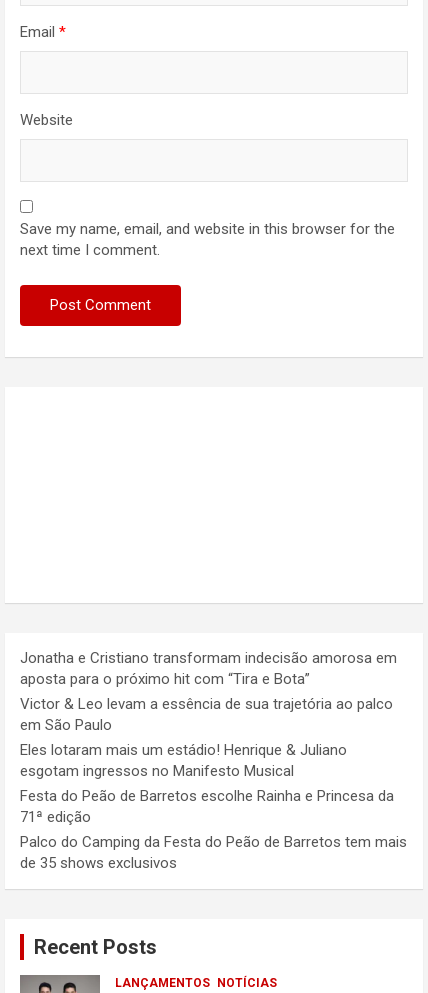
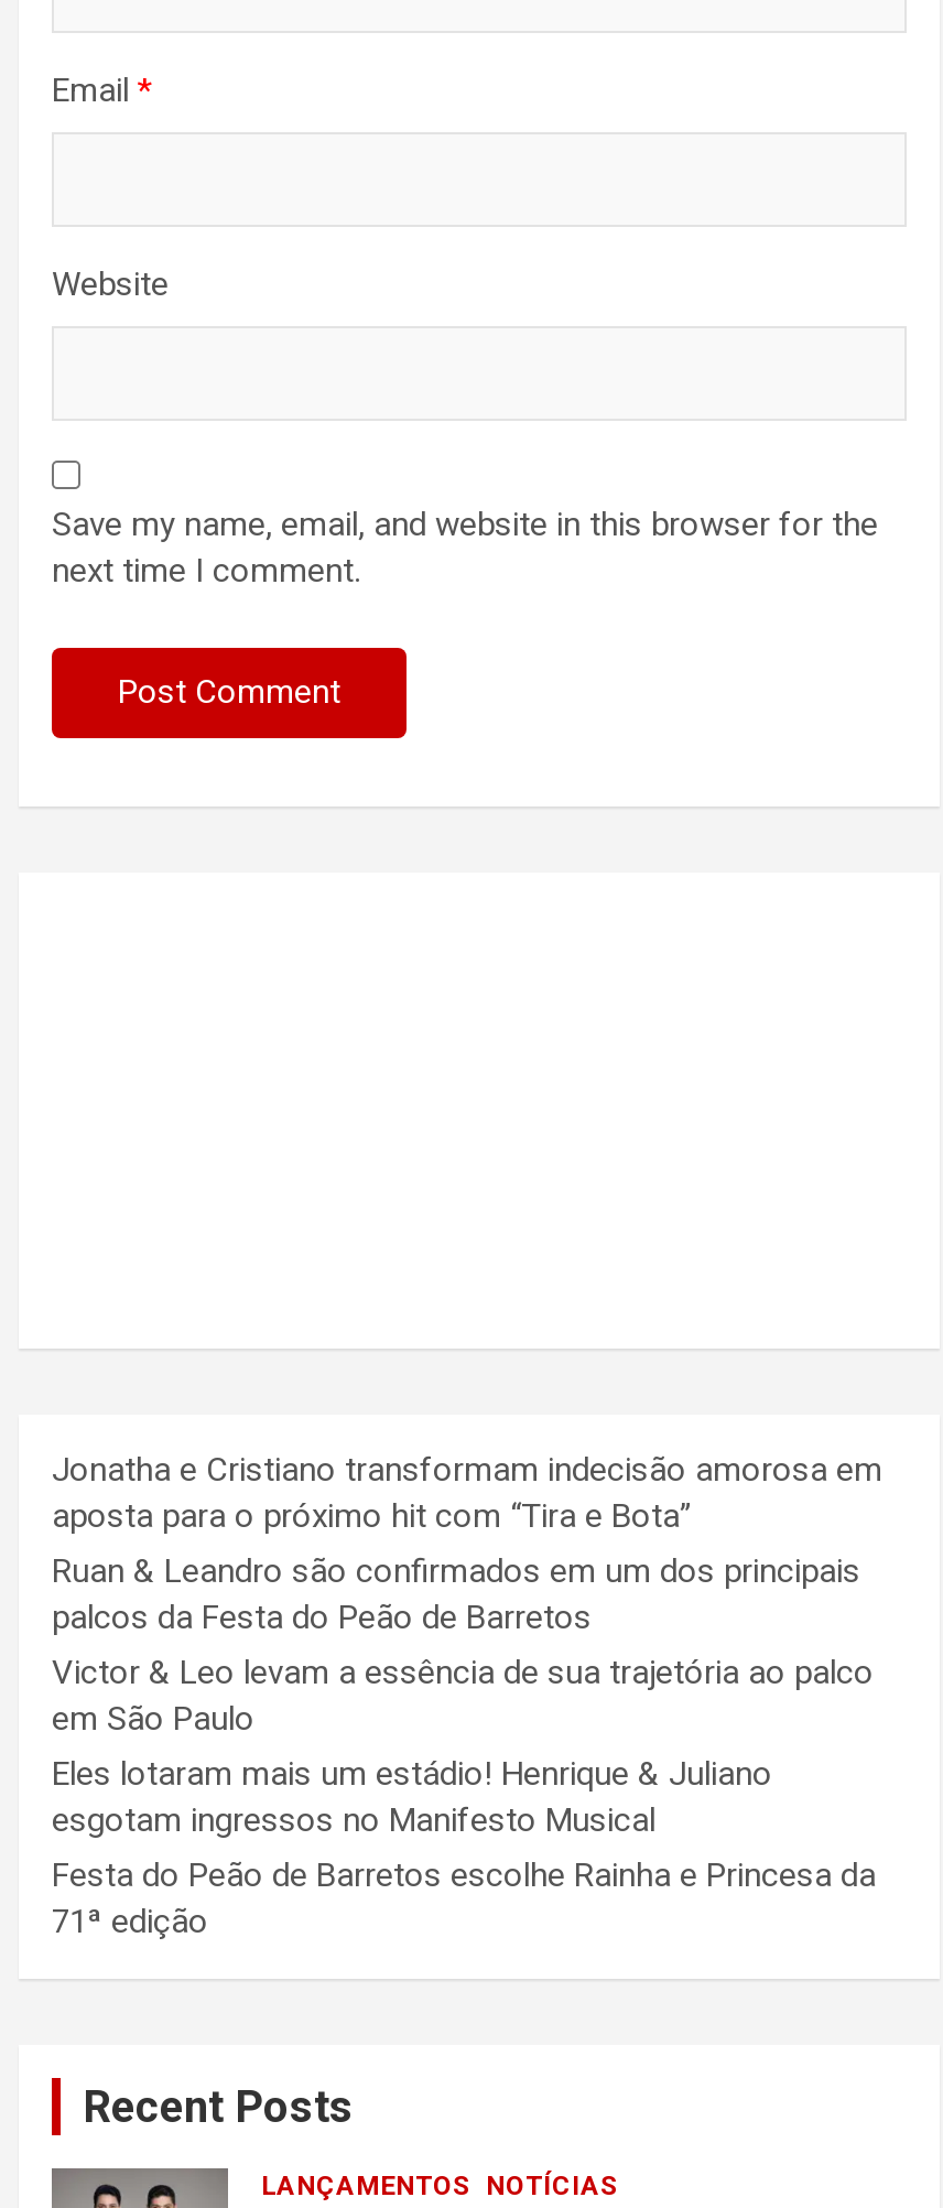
none -> [52,1551,860,1637] Ruan & Leandro são confirmados em um dos principais | palcos da Festa do Peão de Barretos
moved [20,695,394,826] -> [52,1652,876,1941]: Victor & Leo levam a essência de sua trajetória ao palco | em São Paulo | Eles lotaram mais um estádio! Henrique & Juliano | esgotam ingressos no Manifesto Musical | Festa do Peão de Barretos escolhe Rainha e Princesa da | 71ª edição
[20,833,407,872] Palco do Camping da Festa do Peão de Barretos tem mais | de 35 shows exclusivos -> none

